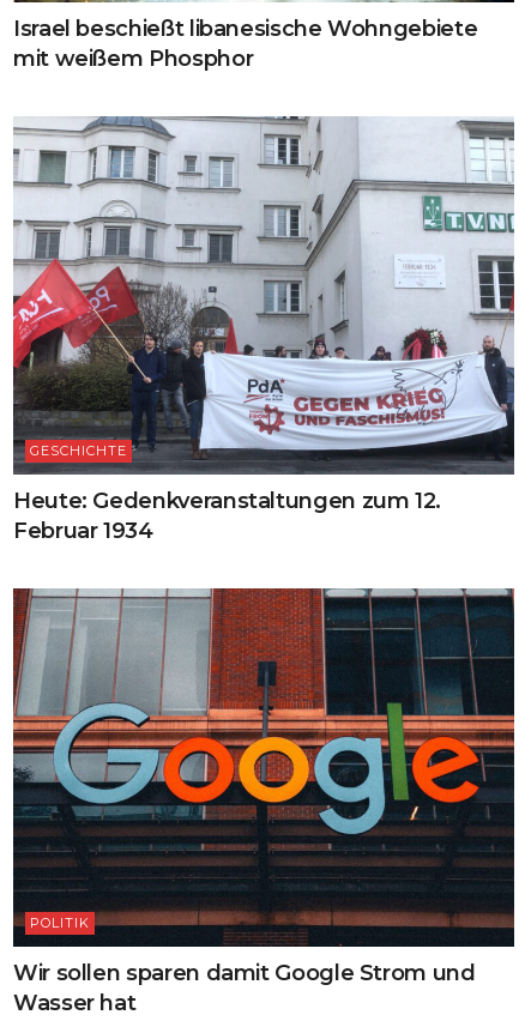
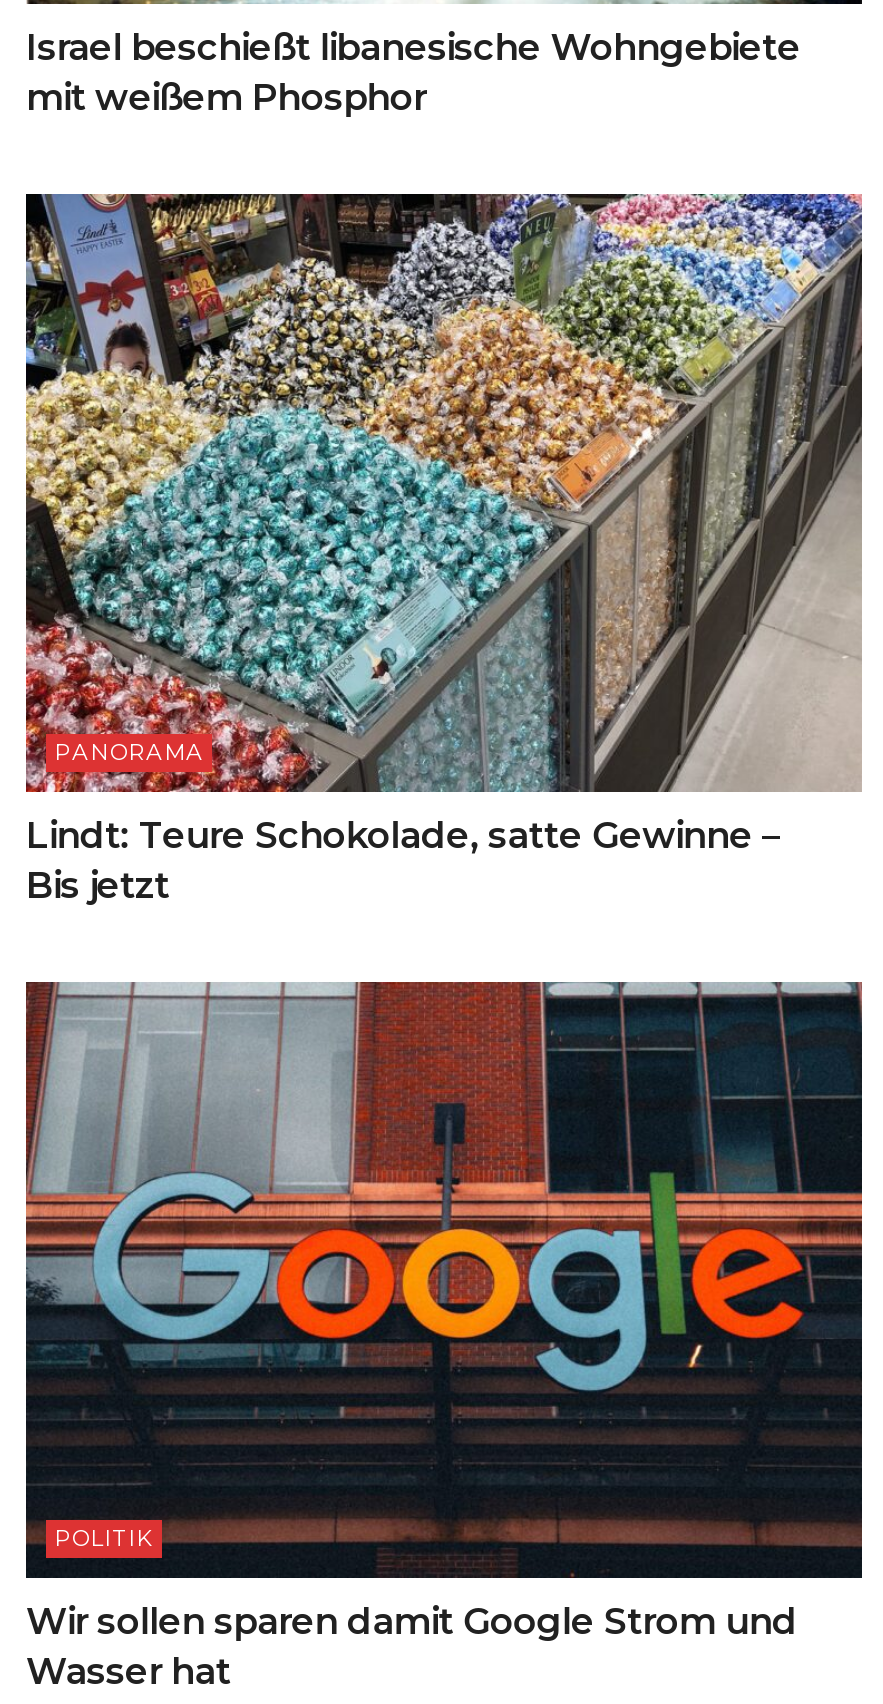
[12,115,515,476] [image] | GESCHICHTE -> [24,192,864,794] [image] | PANORAMA
[13,487,441,544] Heute: Gedenkveranstaltungen zum 12. | Februar 1934 -> [26,814,779,908] Lindt: Teure Schokolade, satte Gewinne – | Bis jetzt

